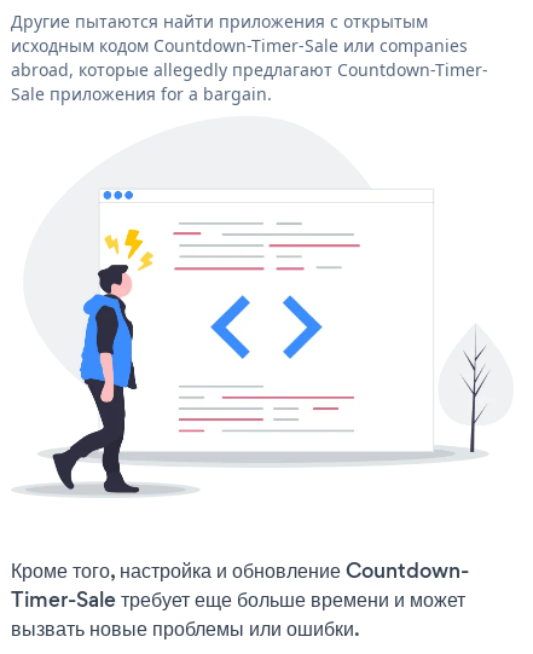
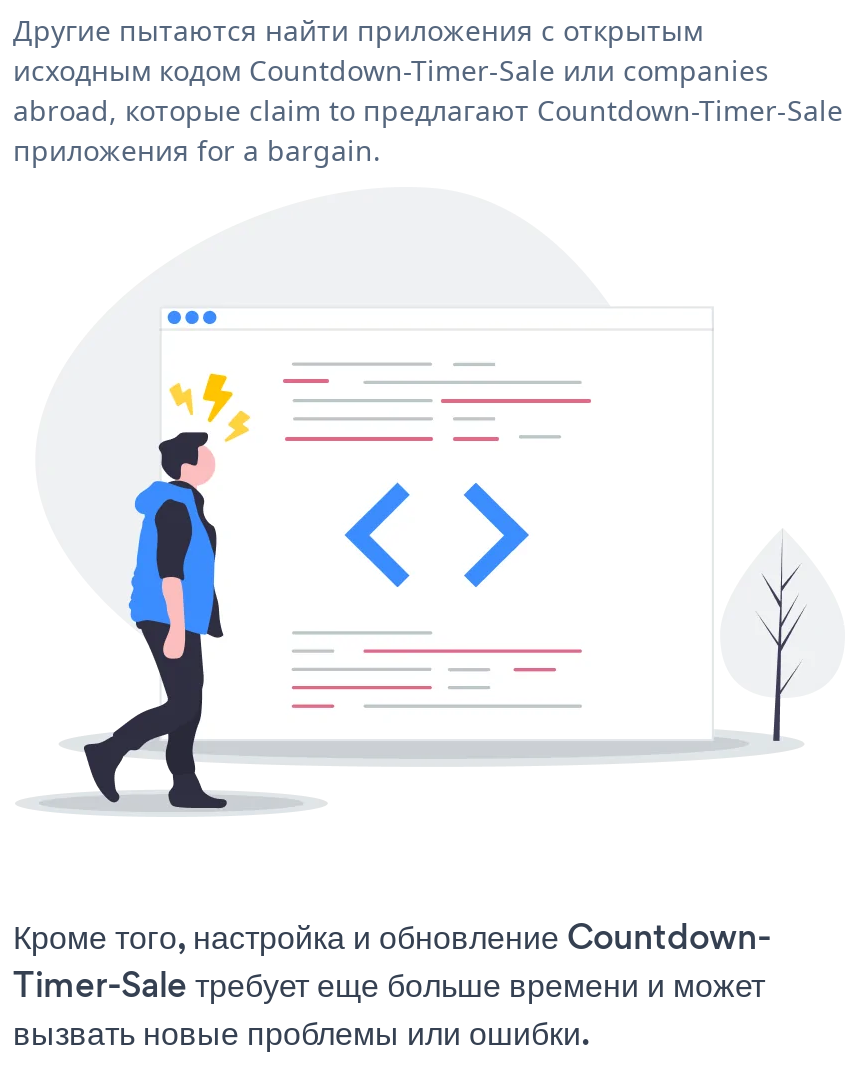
[11,58,488,105] abroad, которые allegedly предлагают Countdown-Timer- | Sale приложения for a bargain. -> [13,91,843,169] abroad, которые claim to предлагают Countdown-Timer-Sale | приложения for a bargain.

